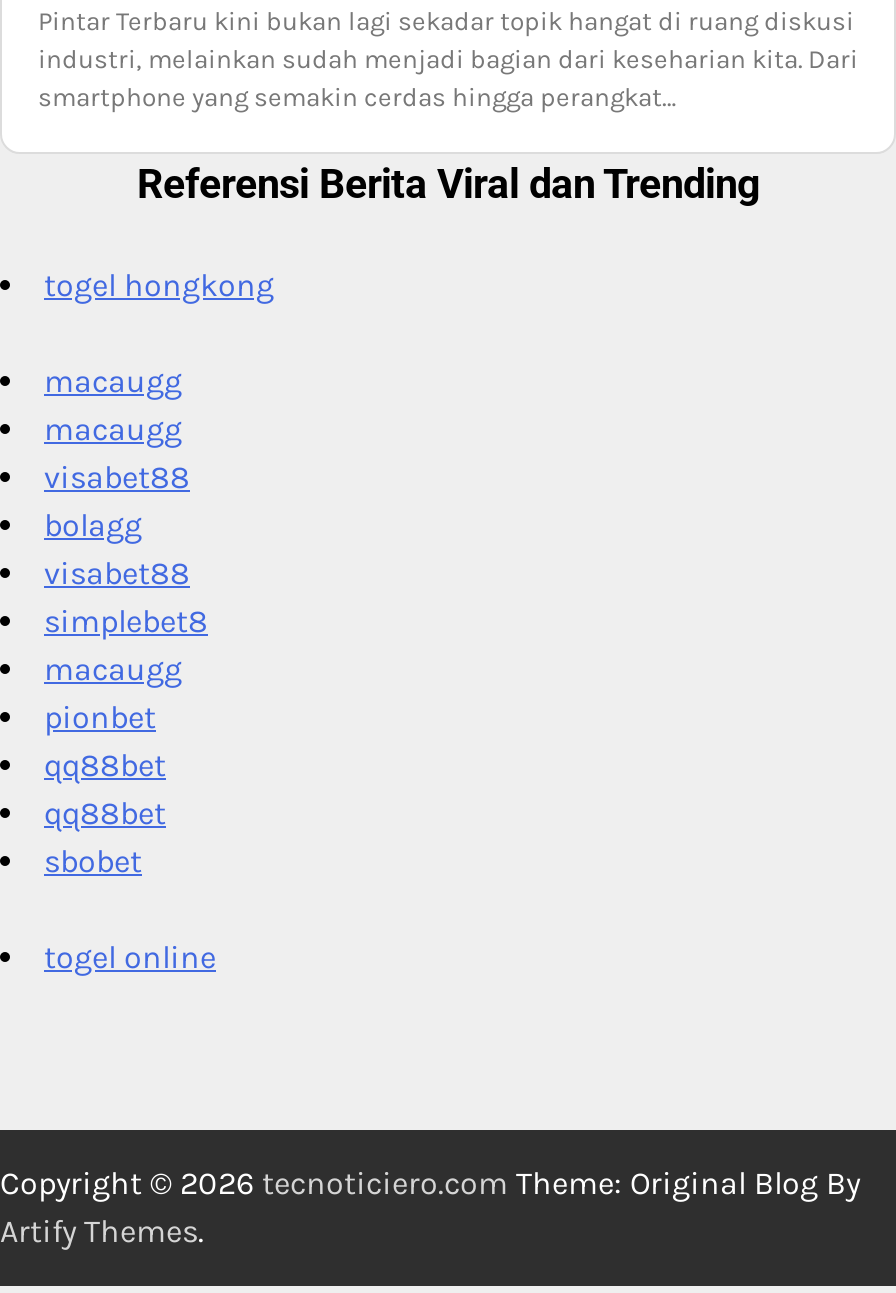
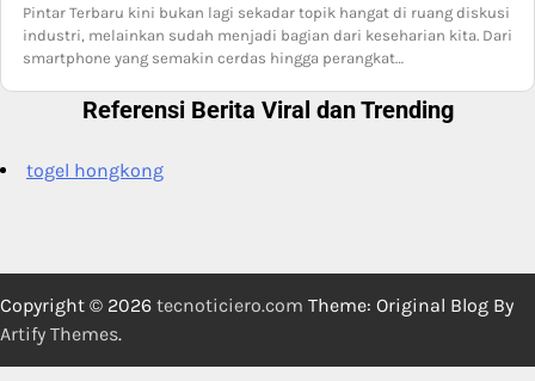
[44,362,216,976] macaugg | macaugg | visabet88 | bolagg | visabet88 | simplebet8 | macaugg | pionbet | qq88bet | qq88bet | sbobet | togel online -> none

